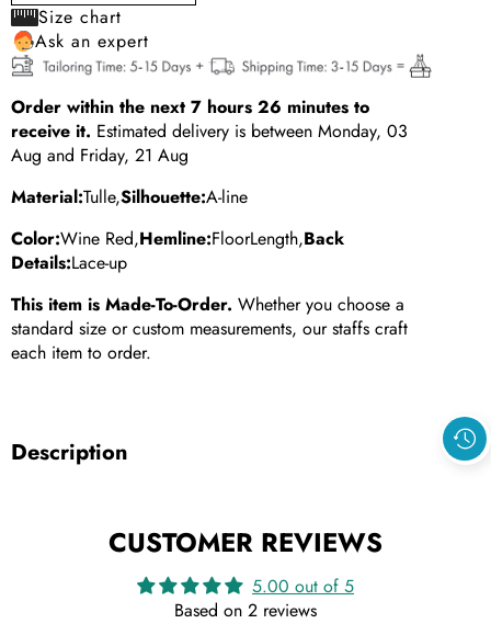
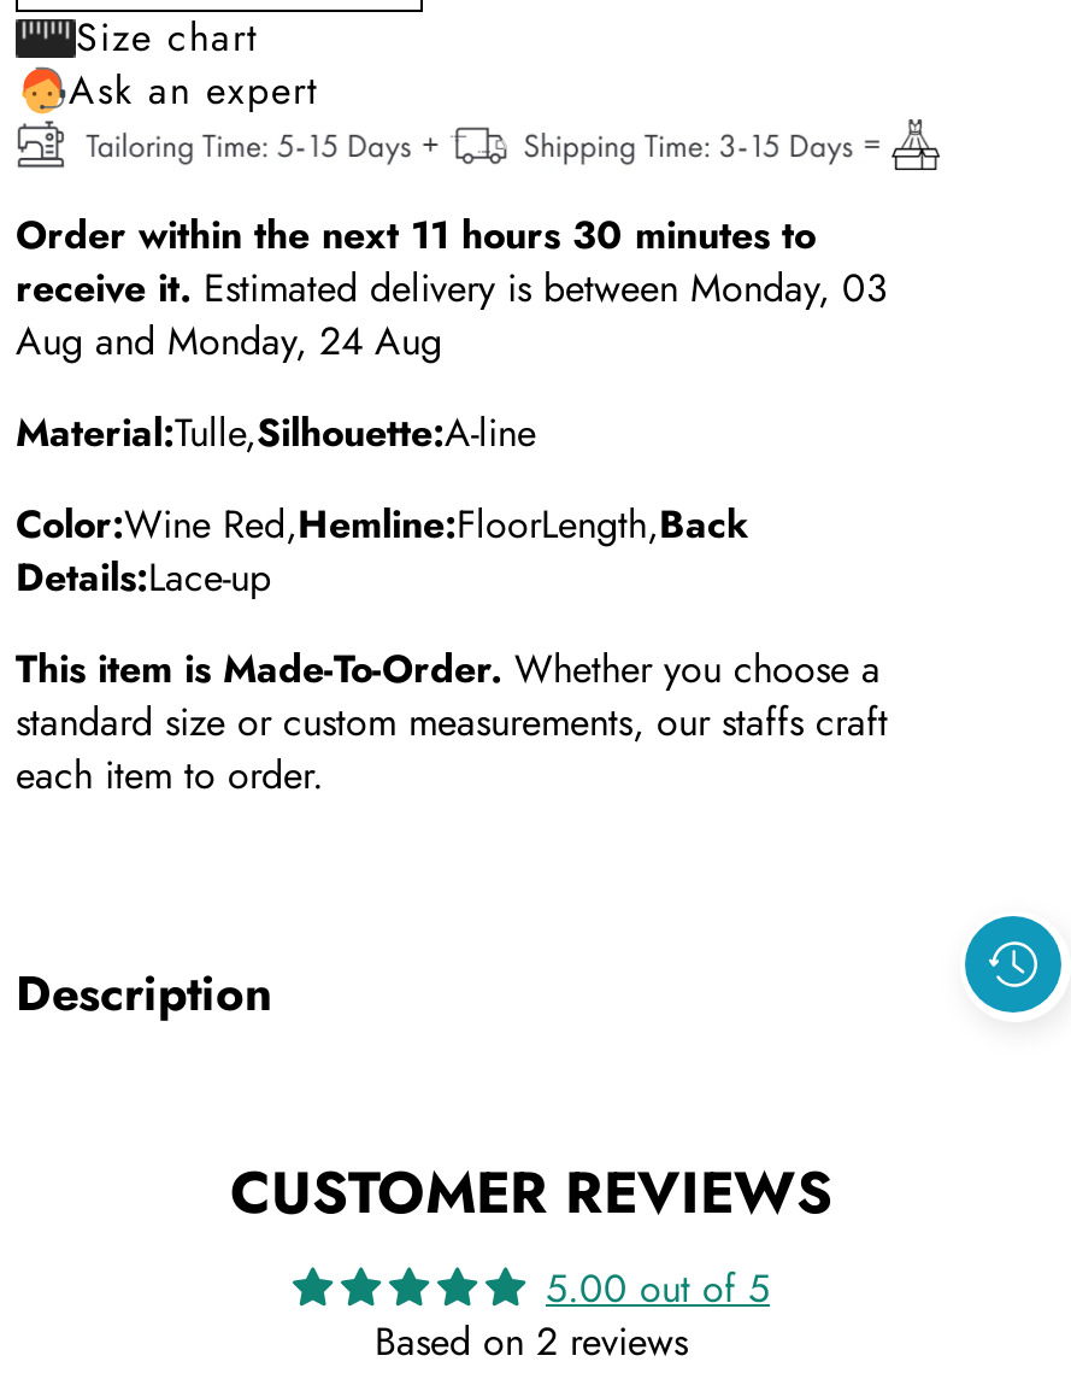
[11,94,369,119] Order within the next 7 hours 26 minutes to -> [16,207,816,262] Order within the next 11 hours 30 minutes to
[11,142,189,168] Aug and Friday, 21 Aug -> [16,313,442,368] Aug and Monday, 24 Aug

